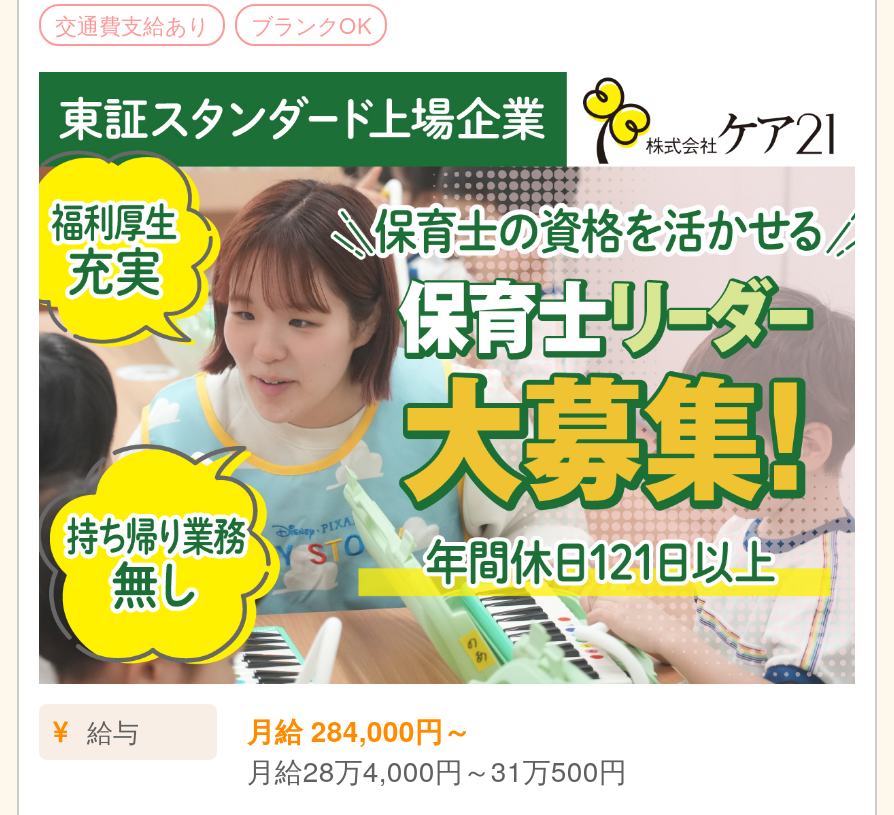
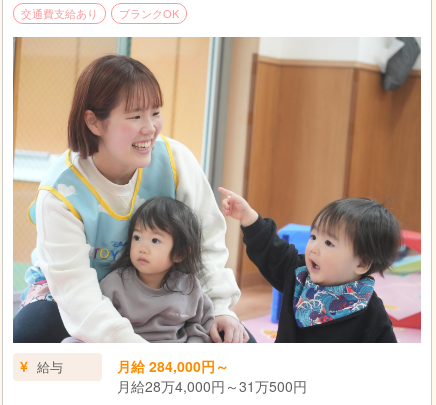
[37,69,855,685] [image] -> [12,36,422,344] [image]

